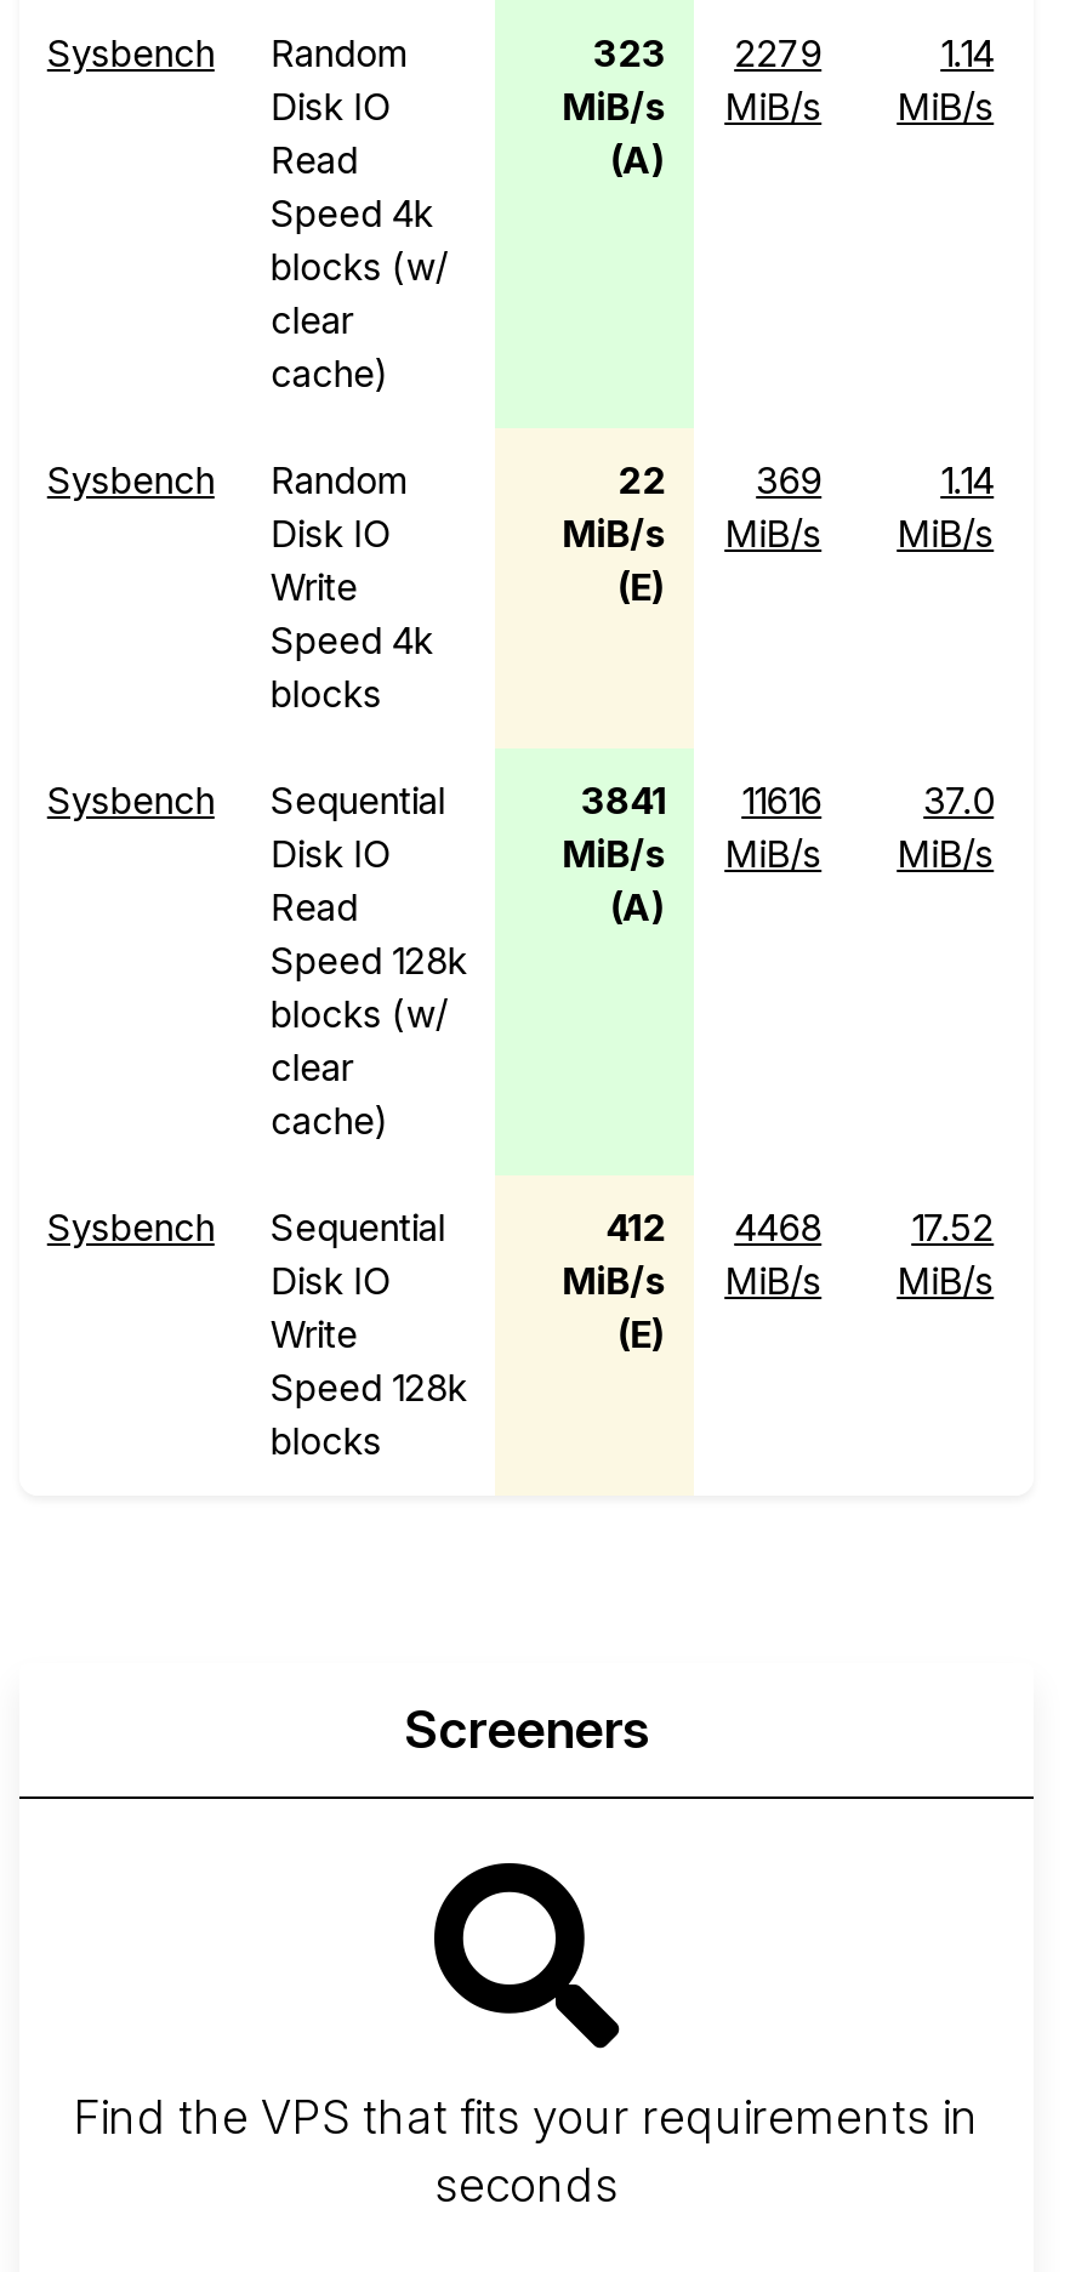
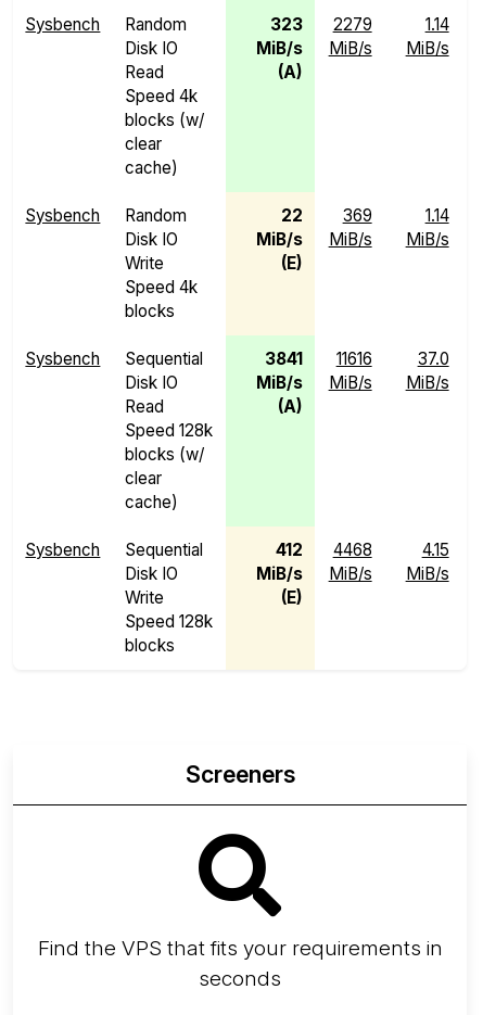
[911,1206,994,1252] 17.52 -> [422,540,449,561] 4.15

